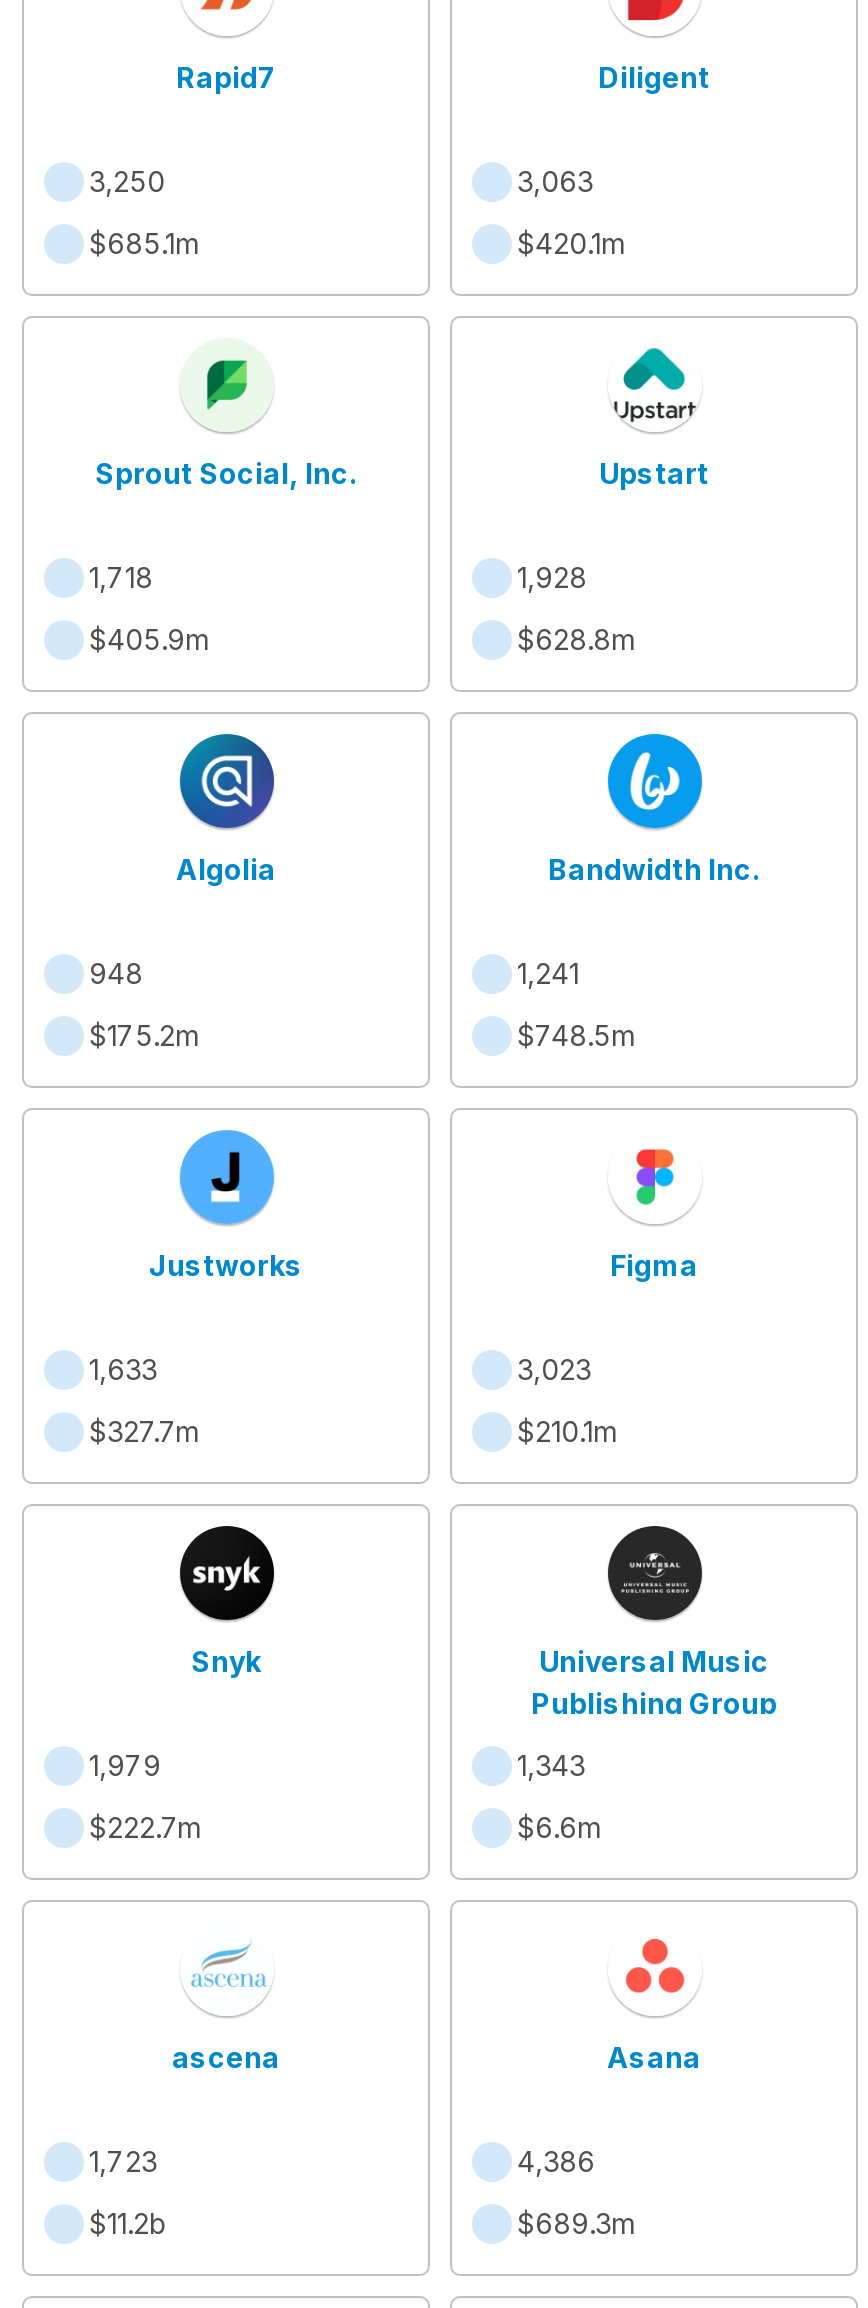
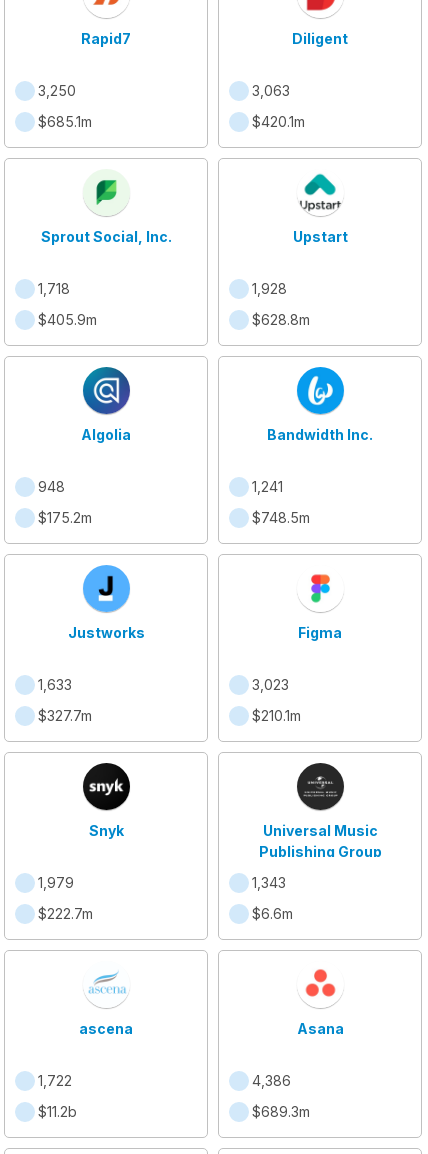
[89,2144,157,2178] 1,723 -> [37,1072,71,1089] 1,722

